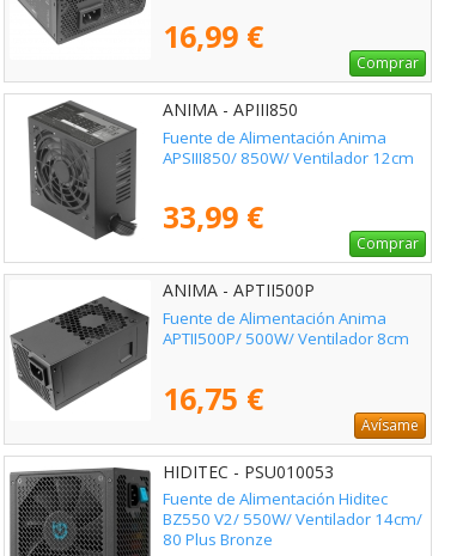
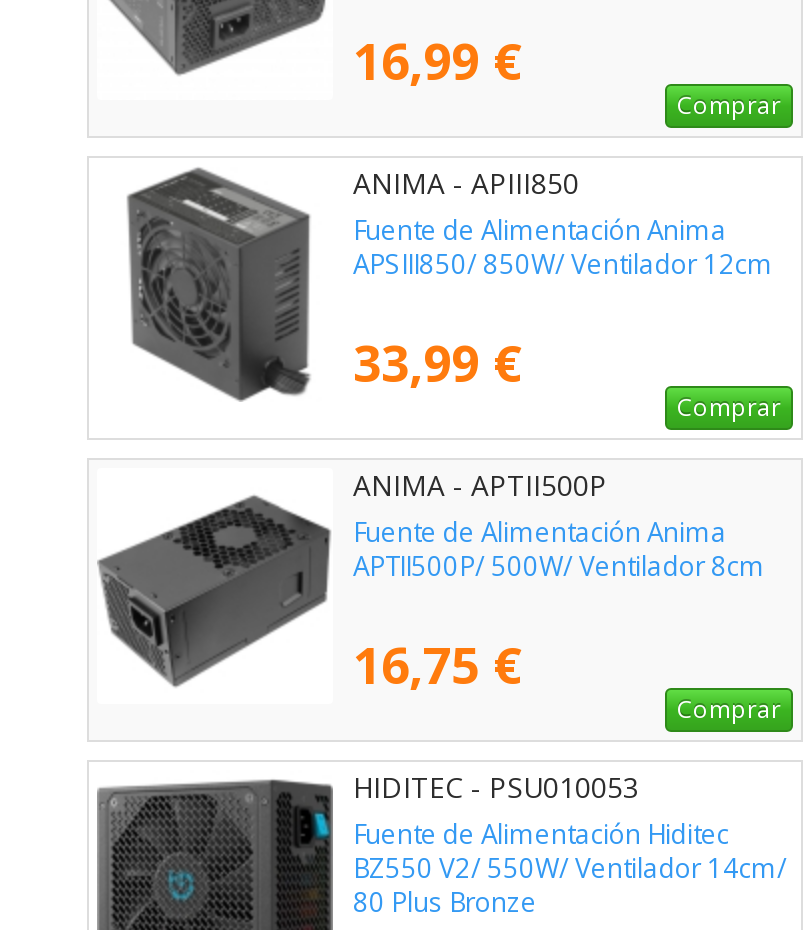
[361,414,419,435] Avísame -> [677,693,781,727] Comprar

